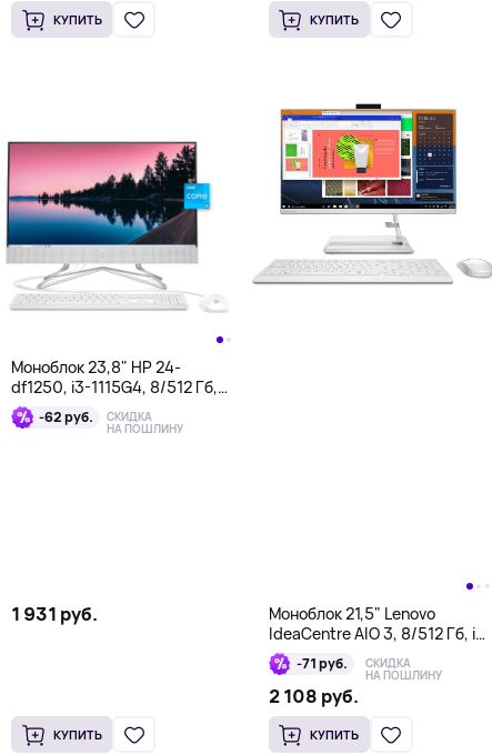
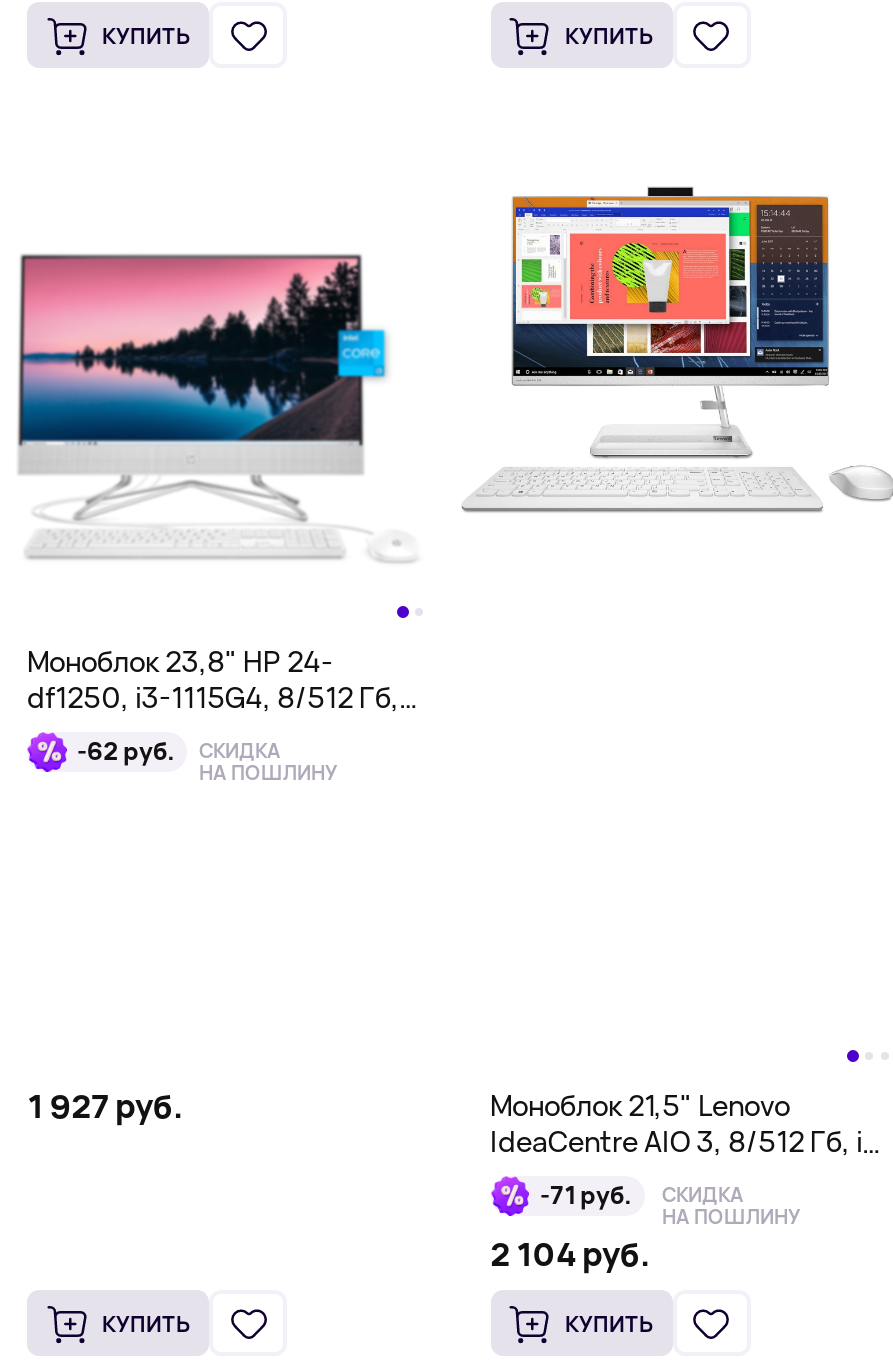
[11,602,98,626] 1 931 руб. -> [27,1084,183,1128] 1 927 руб.
[268,684,358,709] 2 108 руб. -> [490,1233,650,1277] 2 104 руб.

